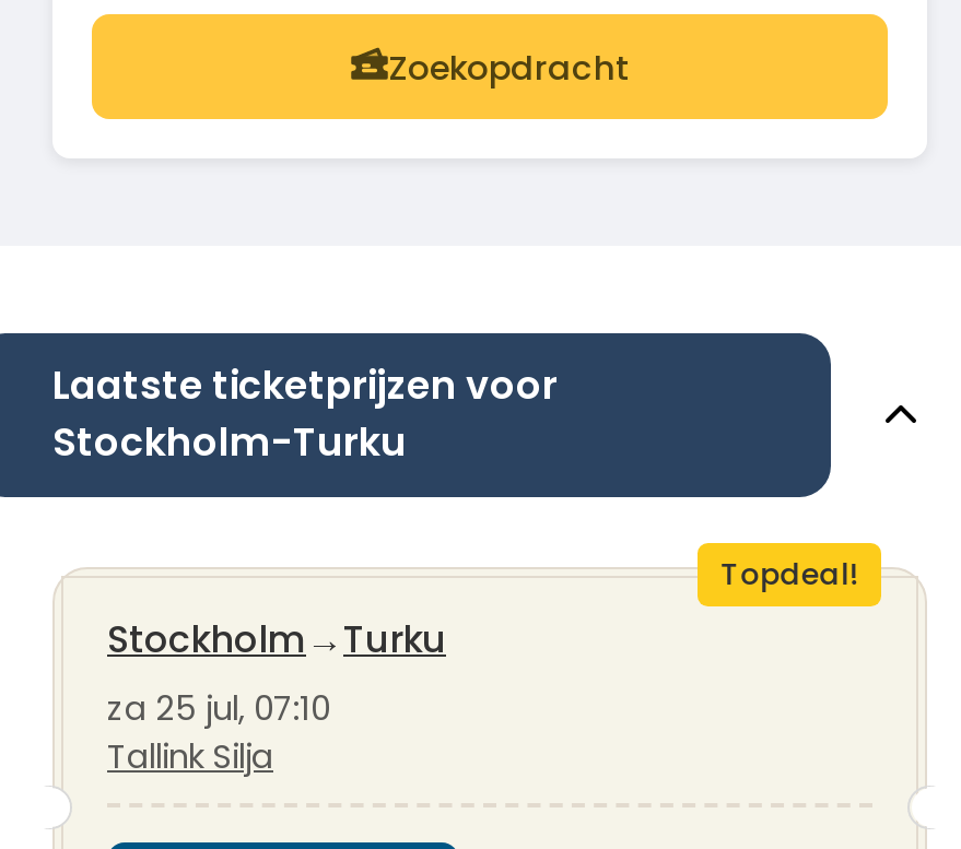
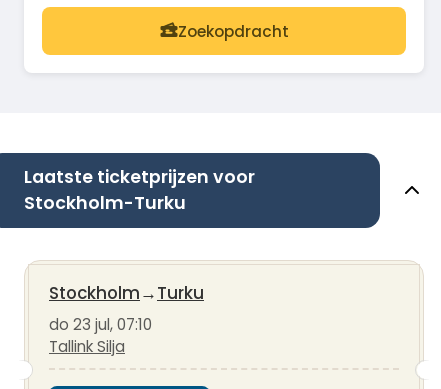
[721,554,858,595] Topdeal! -> none
[107,685,330,731] za 25 jul, 07:10 -> [49,314,152,335] do 23 jul, 07:10

